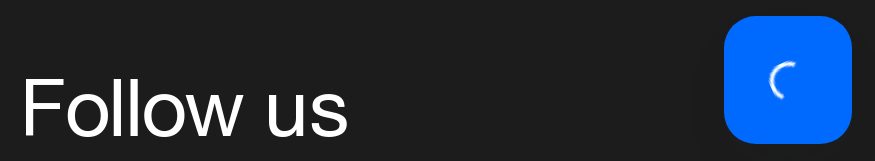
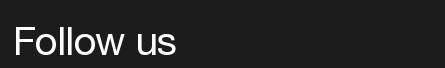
[722,13,854,147] [image] -> none

